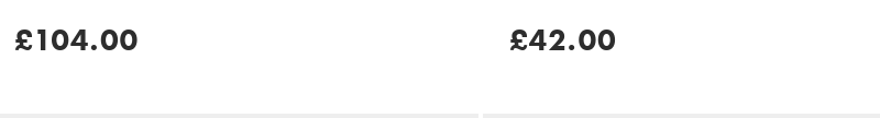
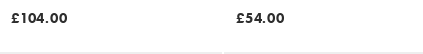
[509,19,617,58] £42.00 -> [236,8,285,26] £54.00

